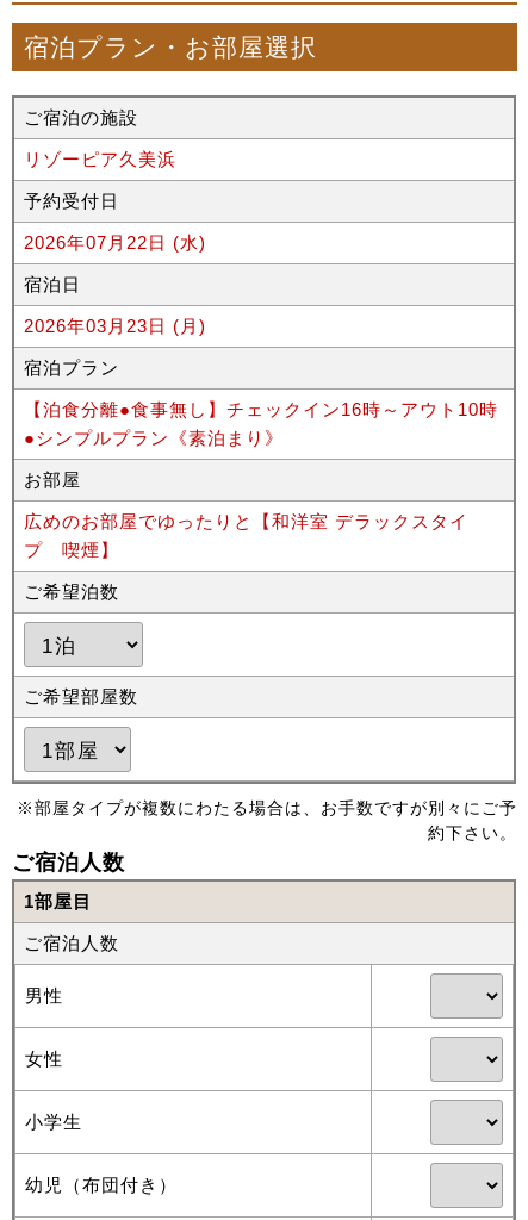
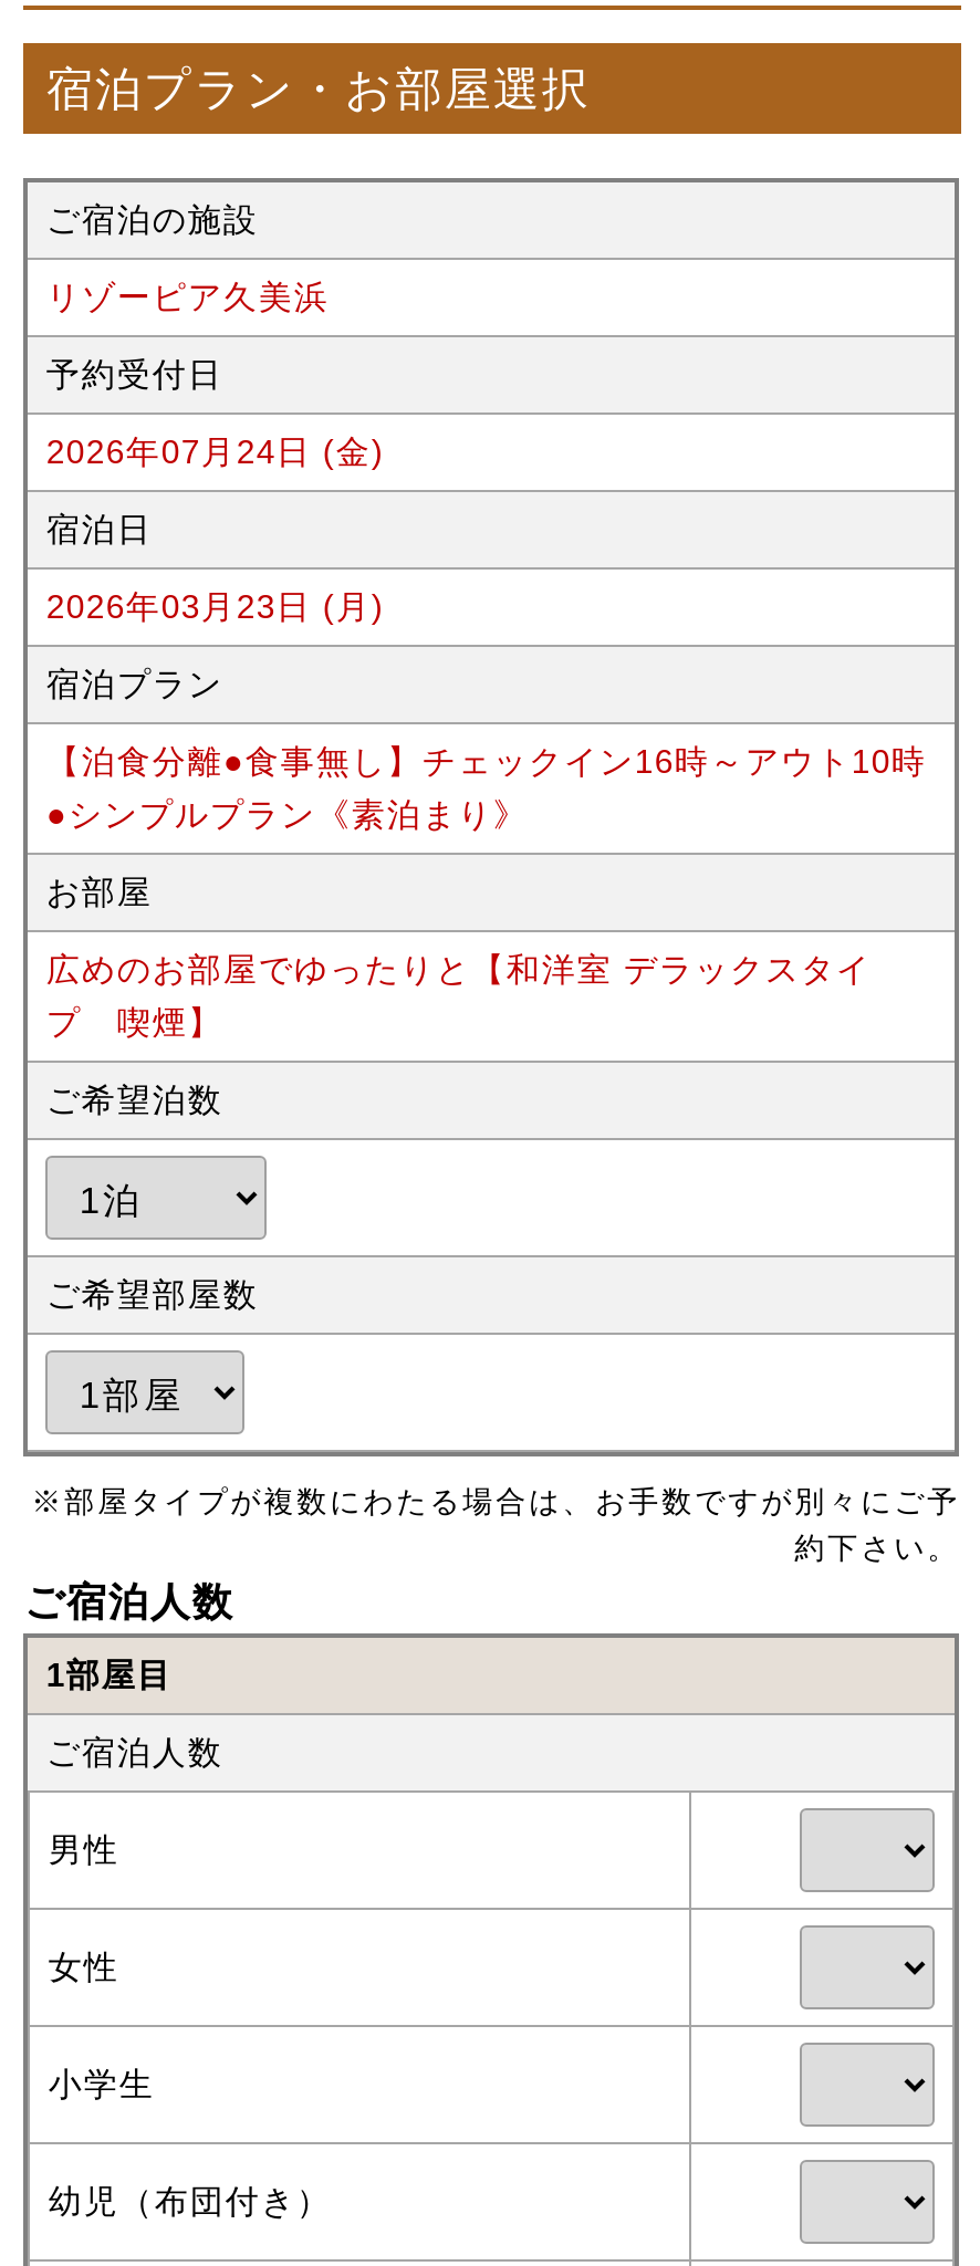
[24,232,207,252] 2026年07月22日 (水) -> [46,432,384,469] 2026年07月24日 (金)

